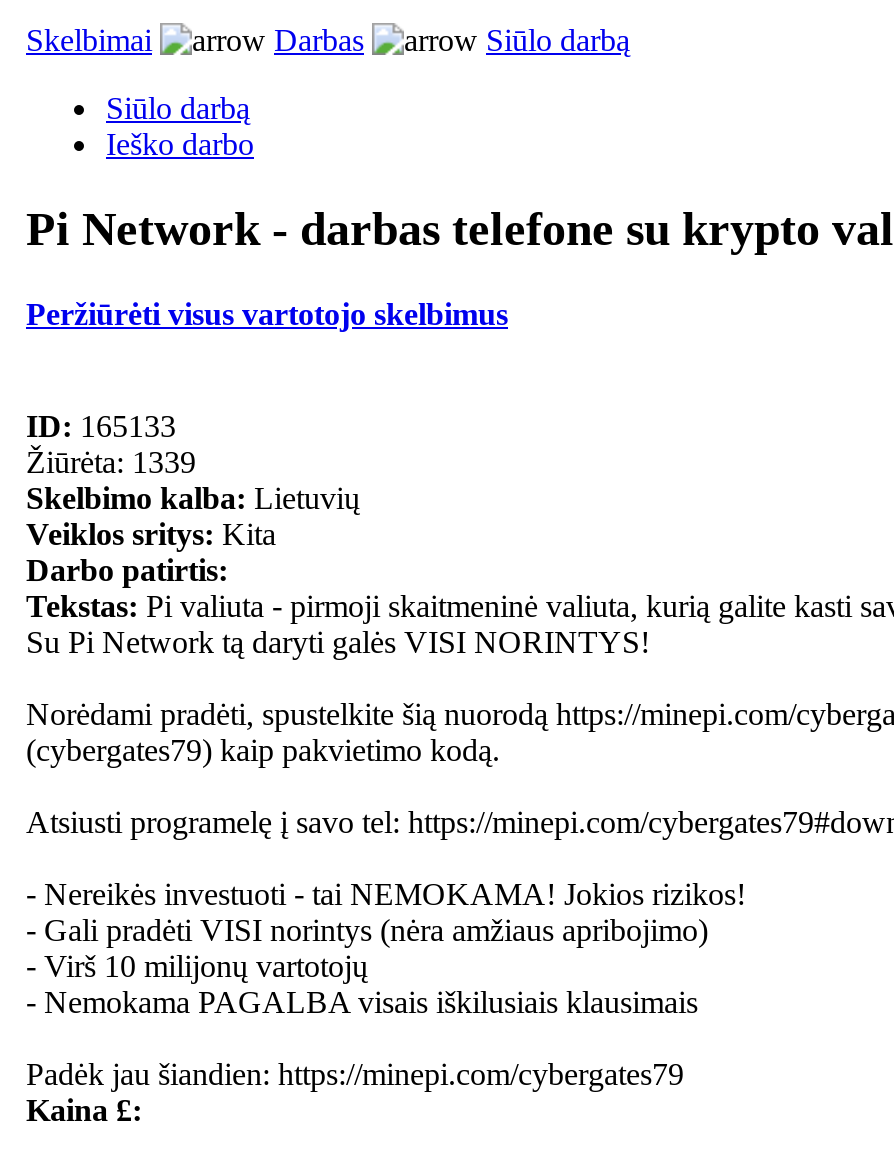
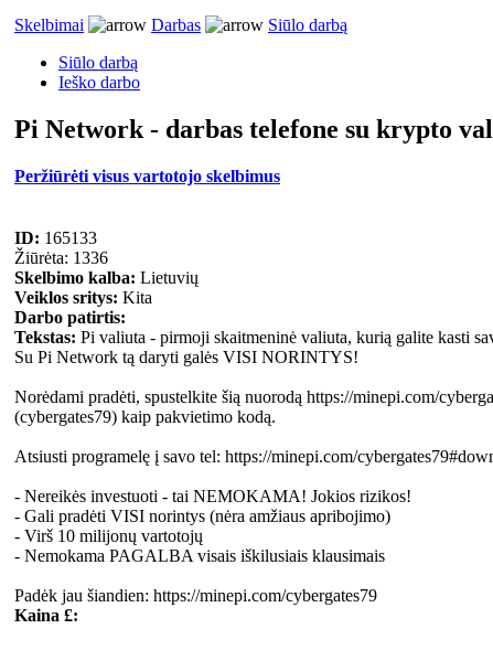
[26,445,196,479] Žiūrėta: 1339 -> [14,248,108,267] Žiūrėta: 1336

